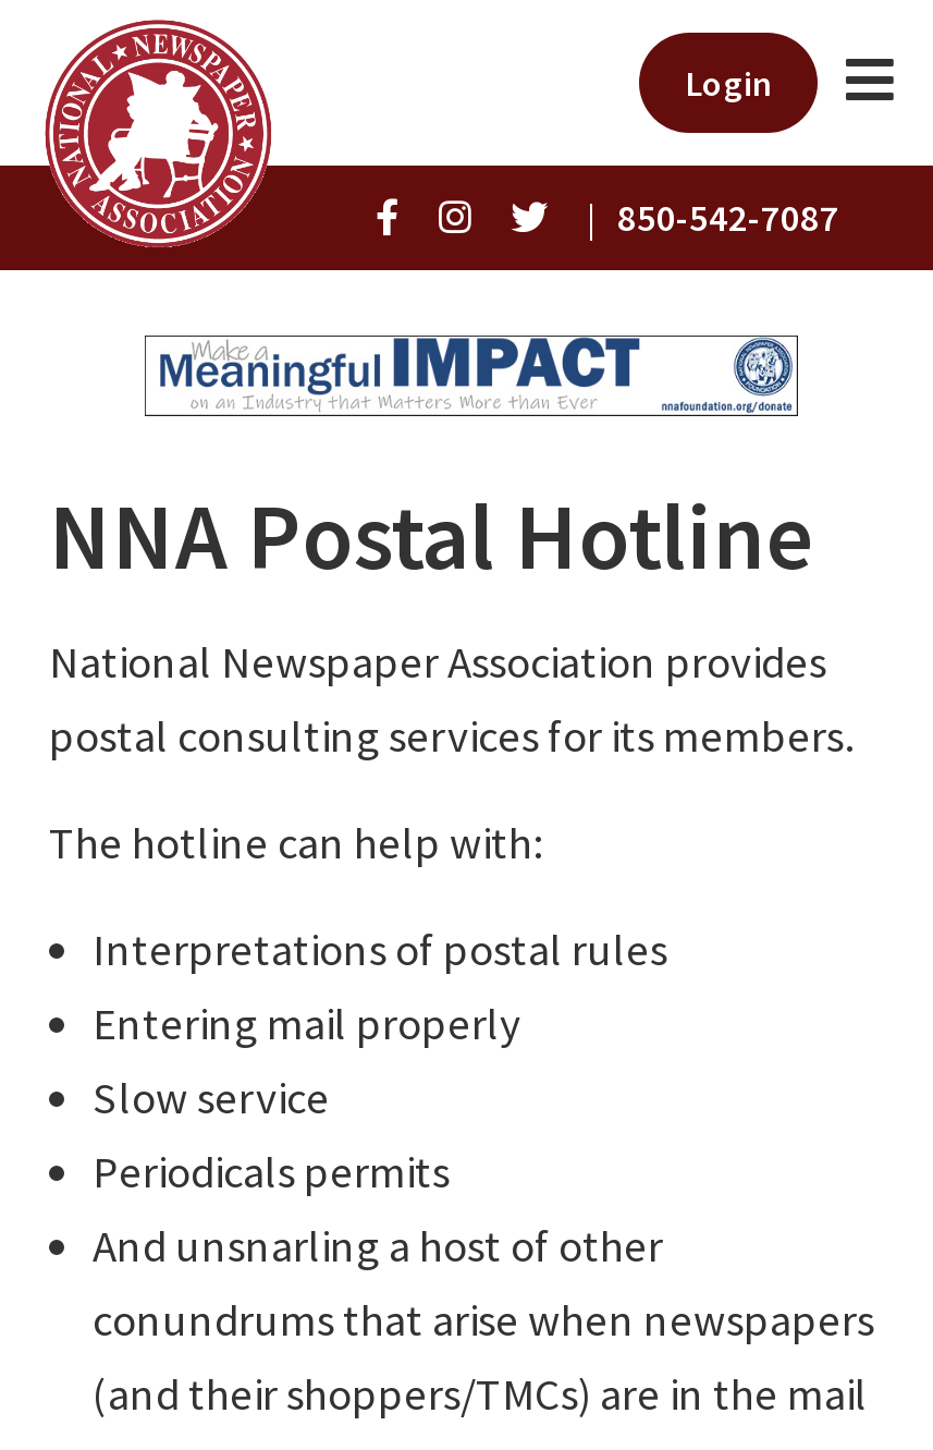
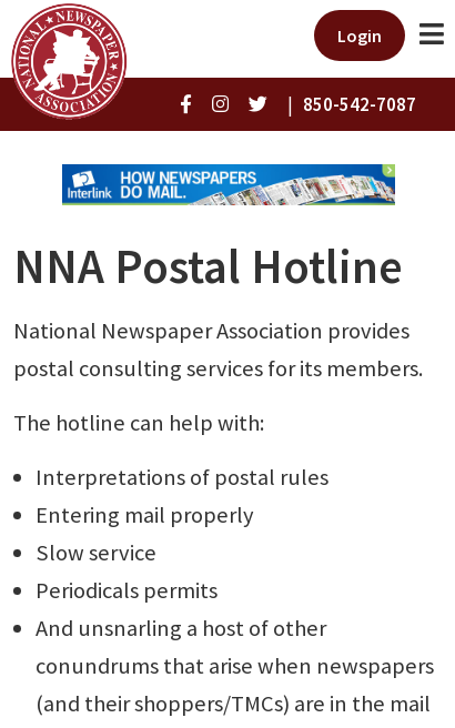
[145,333,798,416] [image] -> [61,163,395,205] [image]

